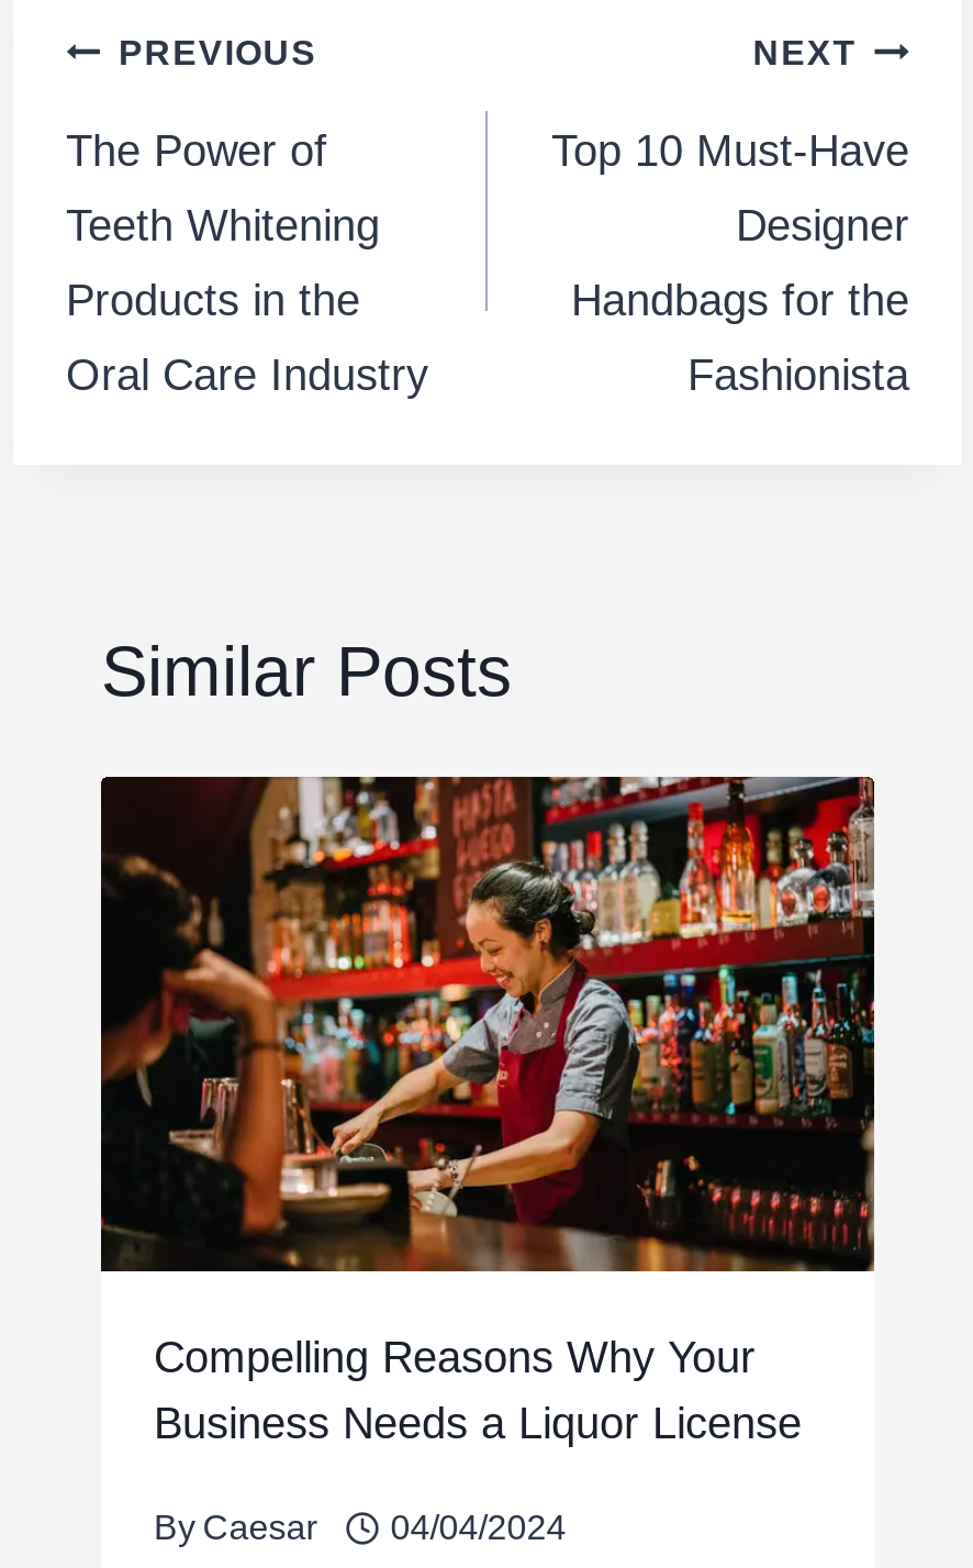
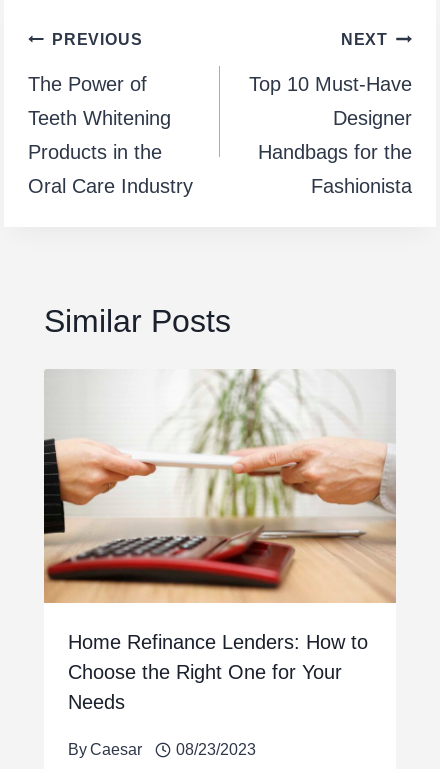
[99,775,876,1448] [image] | Compelling Reasons Why Your | Business Needs a Liquor License -> [43,369,396,713] [image] | Home Refinance Lenders: How to | Choose the Right One for Your | Needs
[154,1510,566,1547] By Caesar 04/04/2024 -> [68,741,256,758] By Caesar 08/23/2023

